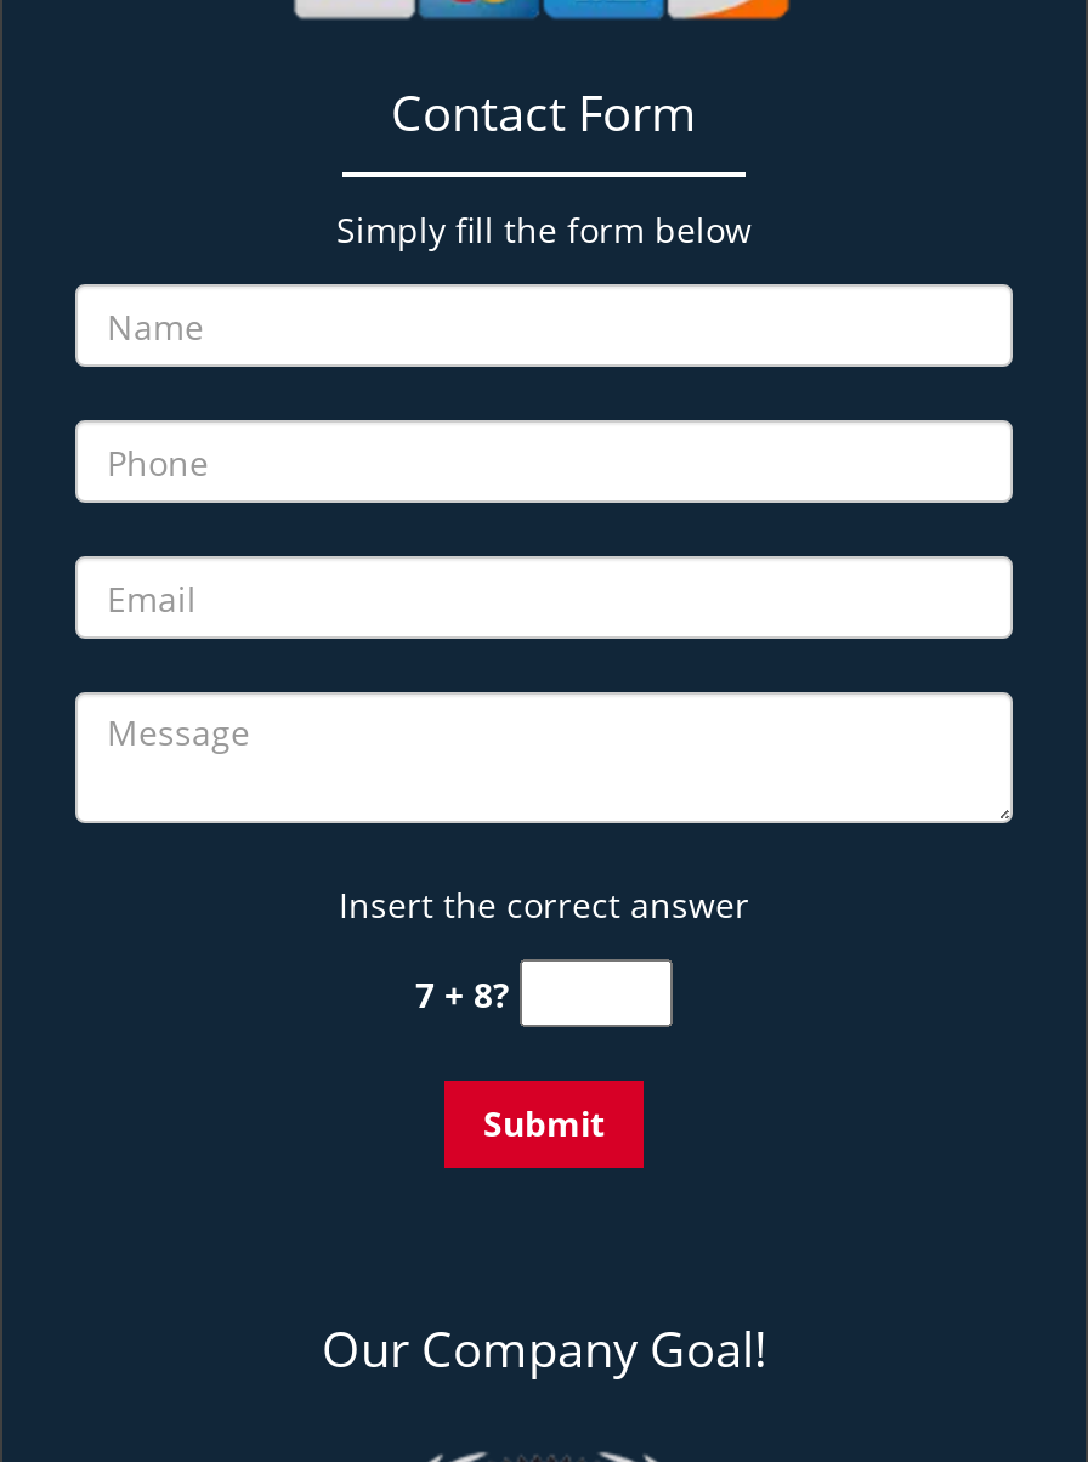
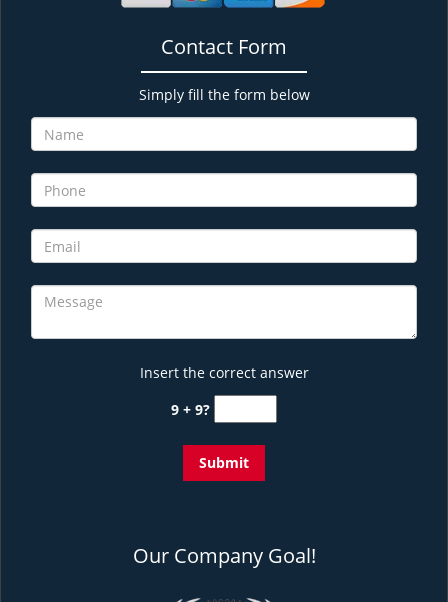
[415,971,510,1018] 7 + 8? -> [171,400,210,419] 9 + 9?

